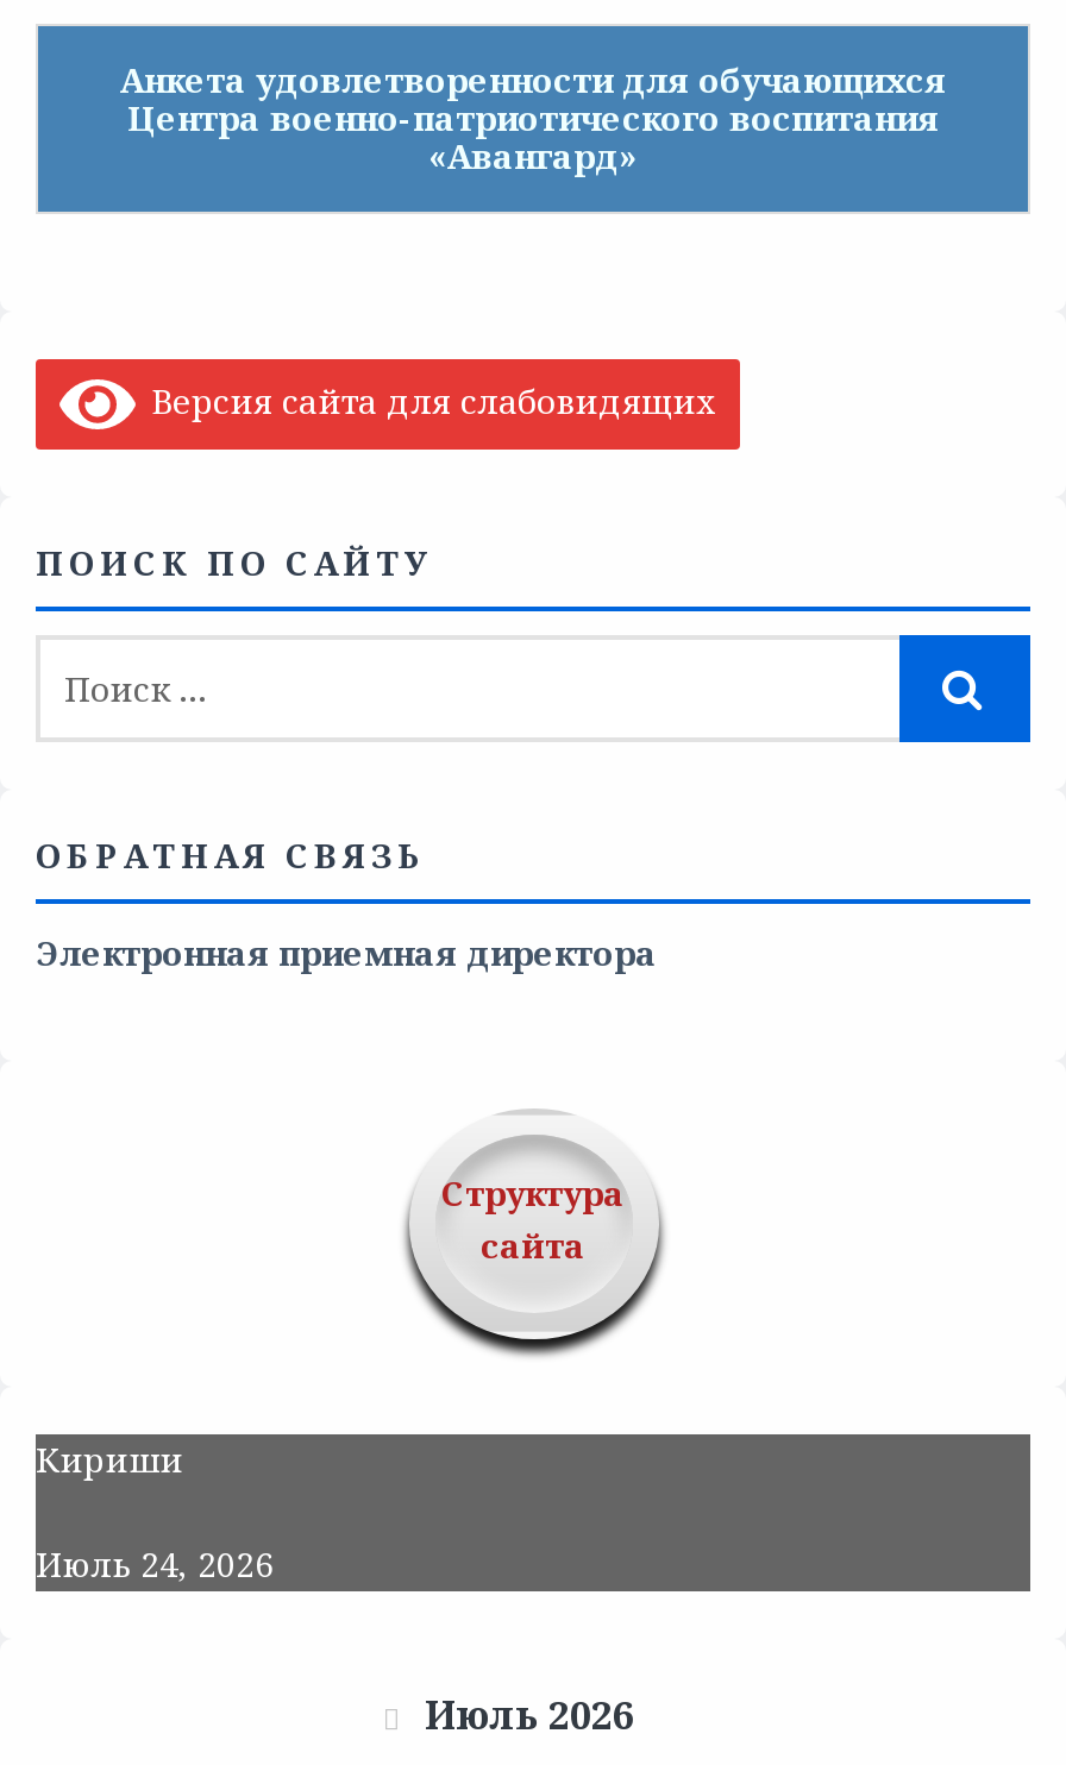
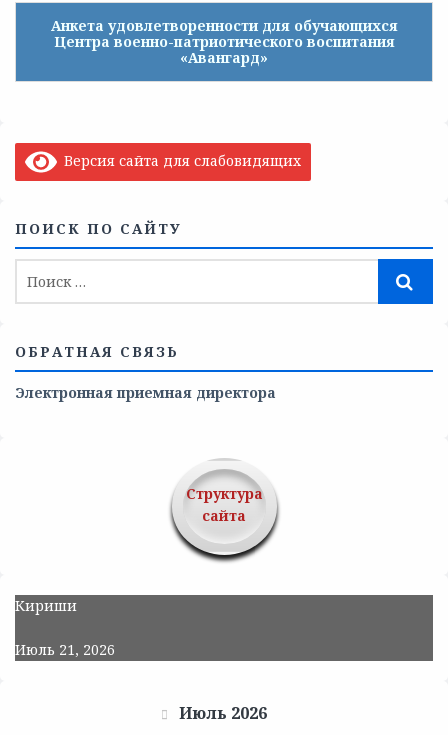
[36,1541,274,1586] Июль 24, 2026 -> [15,640,115,659] Июль 21, 2026

